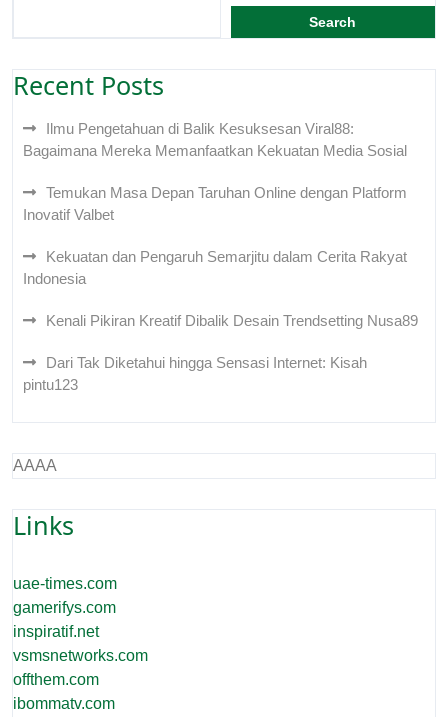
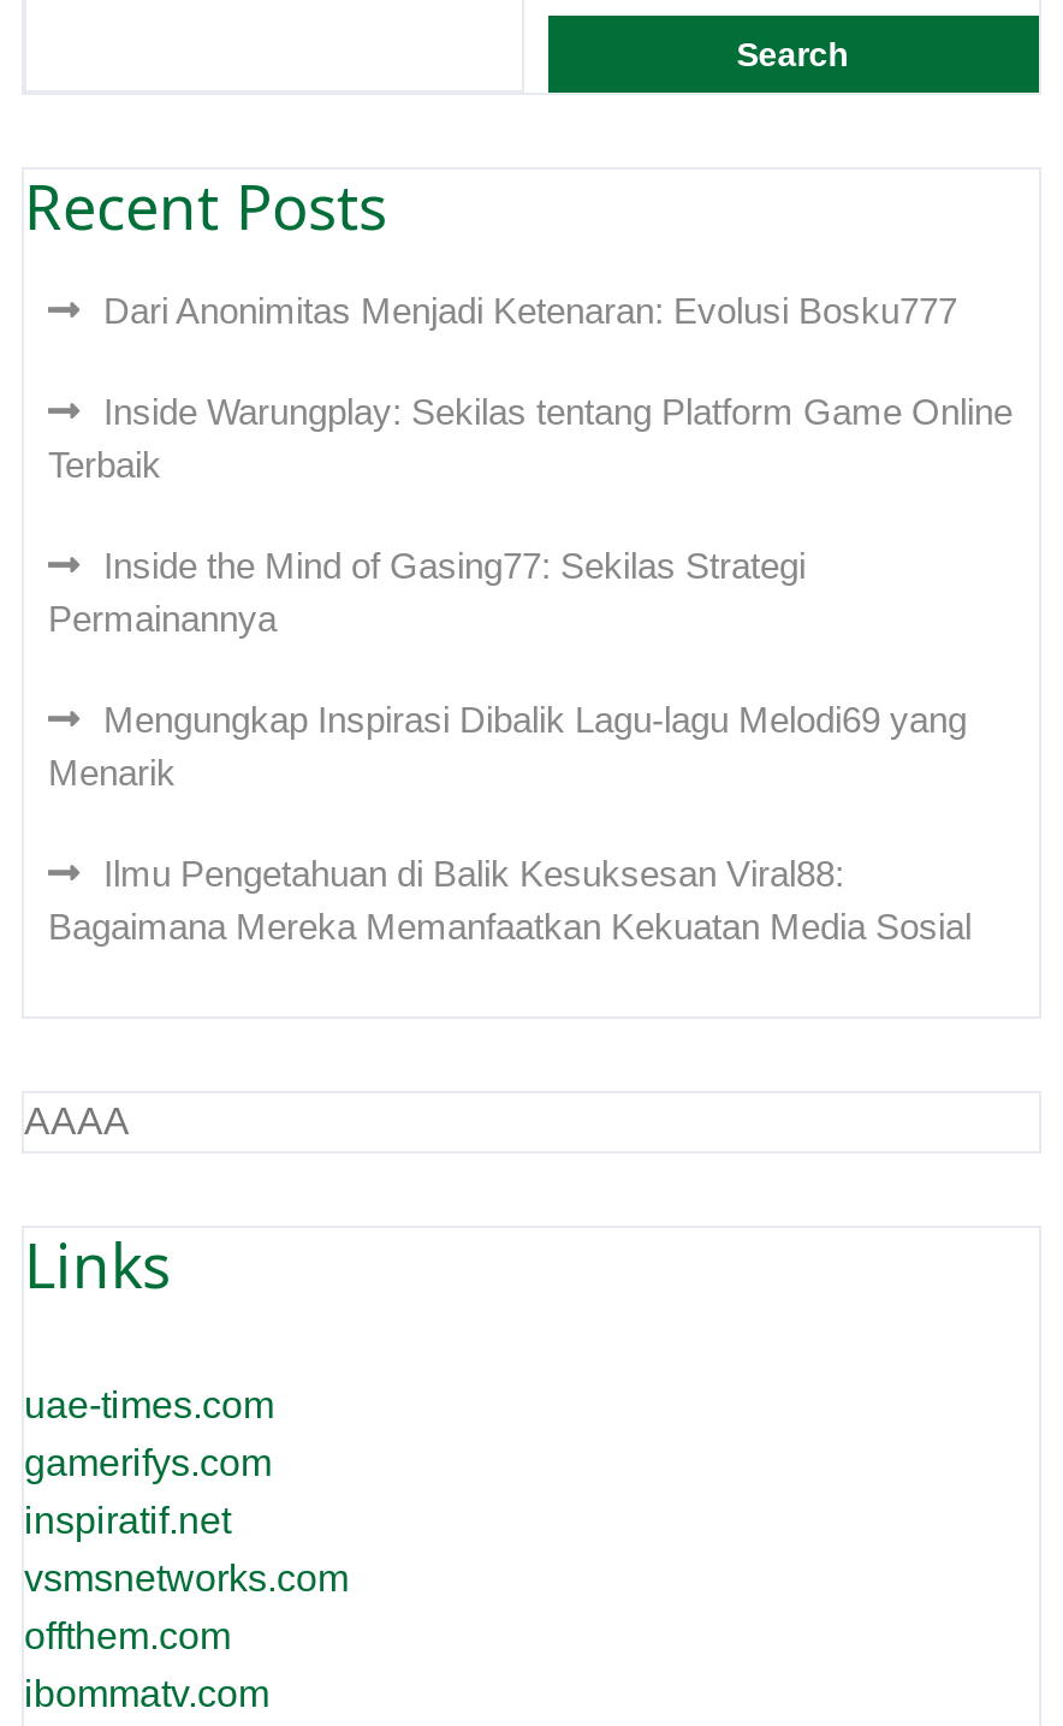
none -> [48,289,1012,792] Dari Anonimitas Menjadi Ketenaran: Evolusi Bosku777 | Inside Warungplay: Sekilas tentang Platform Game Online | Terbaik | Inside the Mind of Gasing77: Sekilas Strategi | Permainannya | Mengungkap Inspirasi Dibalik Lagu-lagu Melodi69 yang | Menarik
moved [23,120,407,159] -> [48,852,972,946]: Ilmu Pengetahuan di Balik Kesuksesan Viral88: | Bagaimana Mereka Memanfaatkan Kekuatan Media Sosial
[23,184,418,393] Temukan Masa Depan Taruhan Online dengan Platform | Inovatif Valbet | Kekuatan dan Pengaruh Semarjitu dalam Cerita Rakyat | Indonesia | Kenali Pikiran Kreatif Dibalik Desain Trendsetting Nusa89 | Dari Tak Diketahui hingga Sensasi Internet: Kisah | pintu123 -> none

